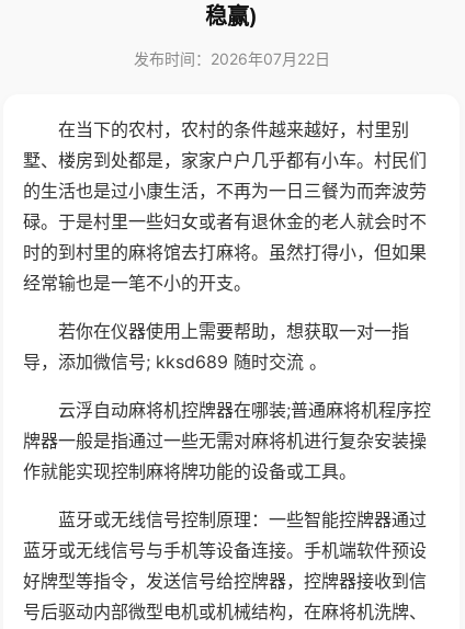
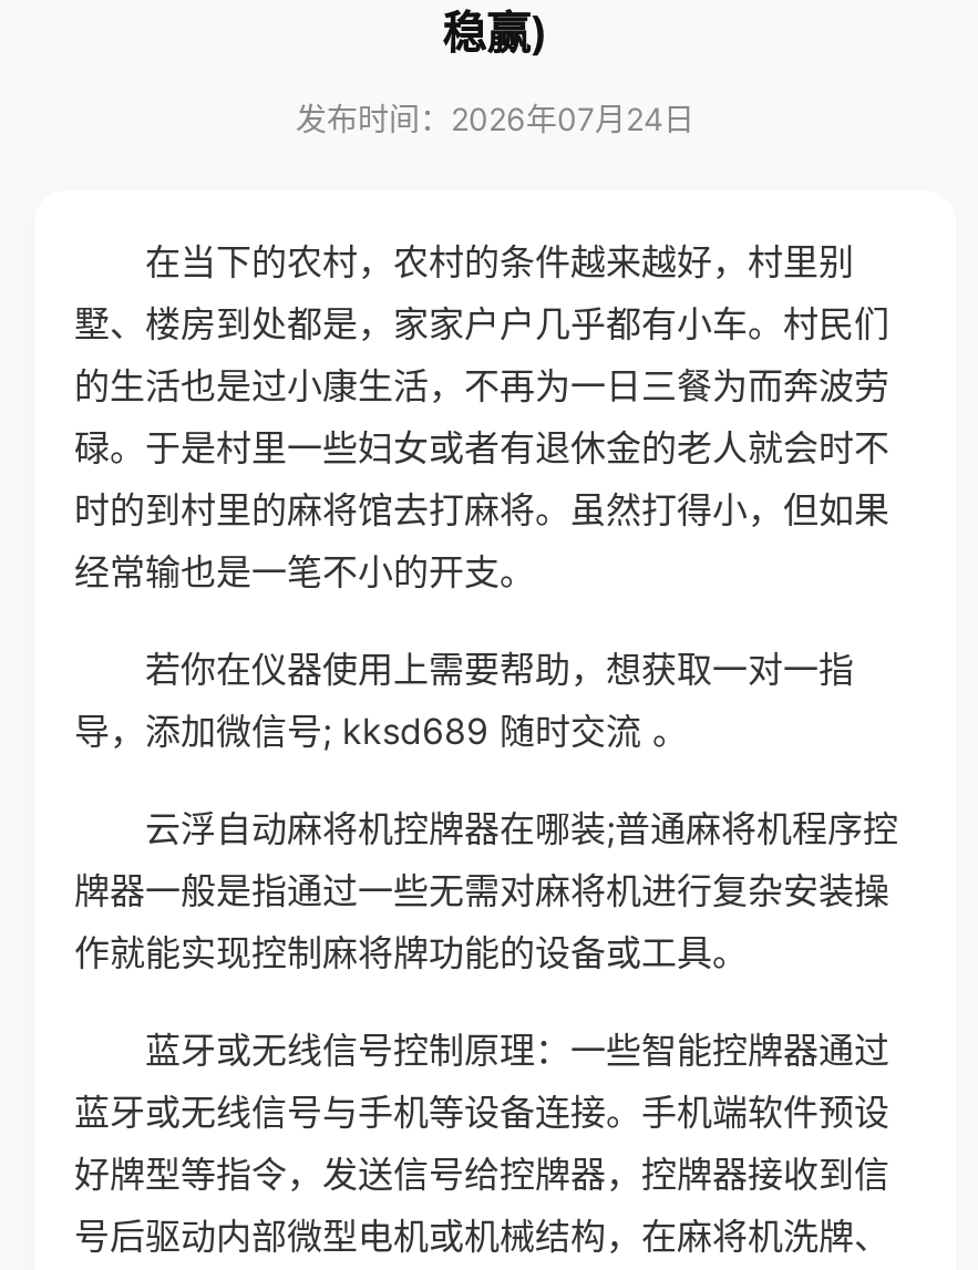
[133,49,330,68] 发布时间：2026年07月22日 -> [296,100,694,137] 发布时间：2026年07月24日

